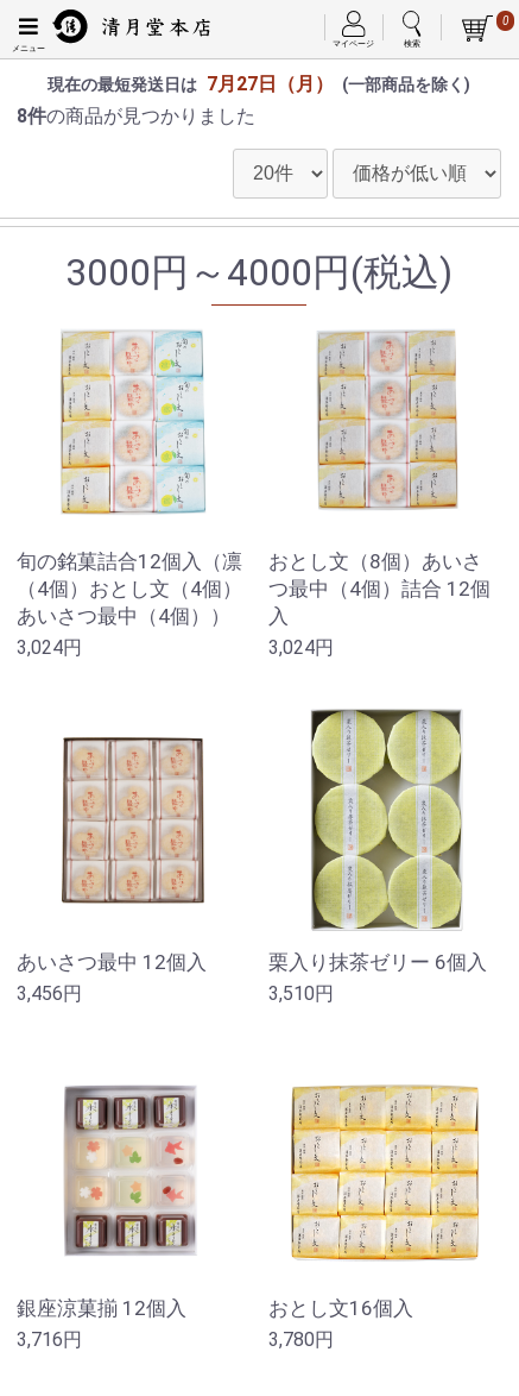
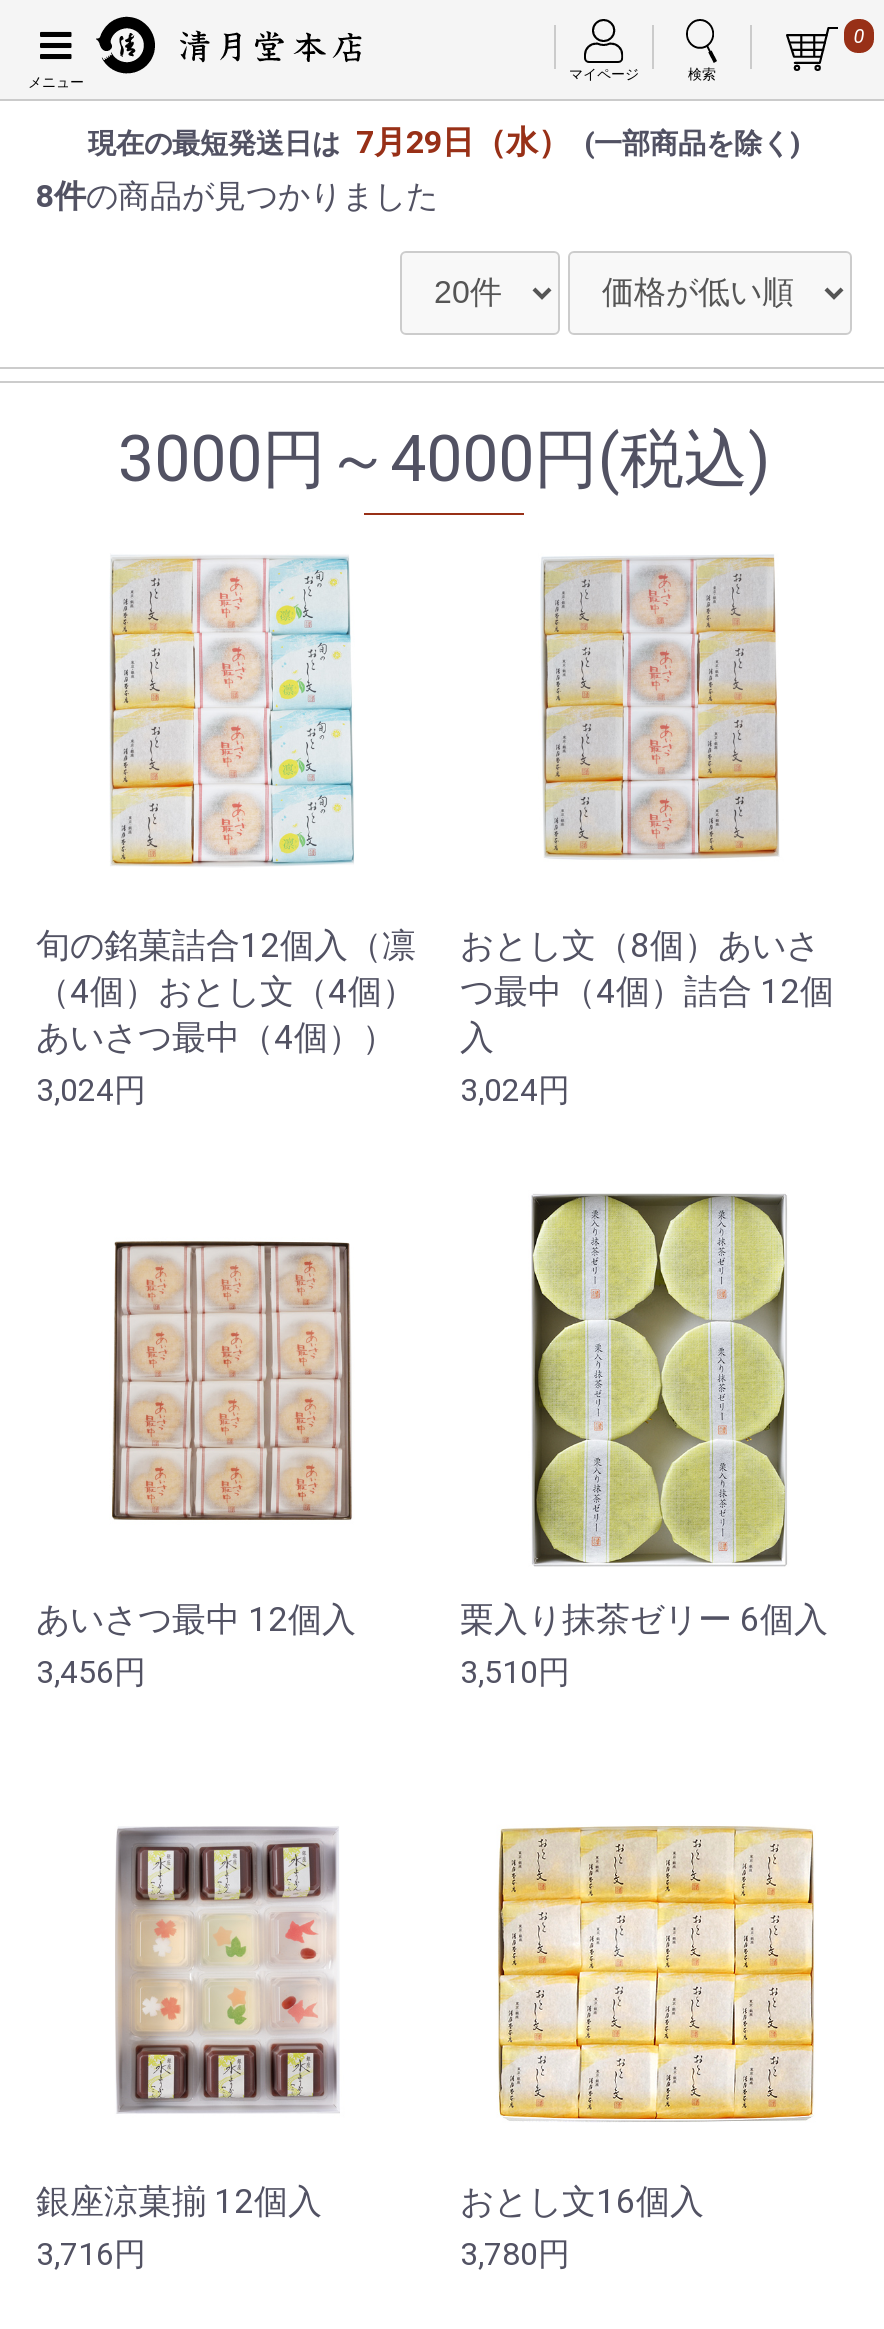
[48,73,470,95] 現在の最短発送日は 7月27日（月） (一部商品を除く) -> [88,123,800,161] 現在の最短発送日は 7月29日（水） (一部商品を除く)

